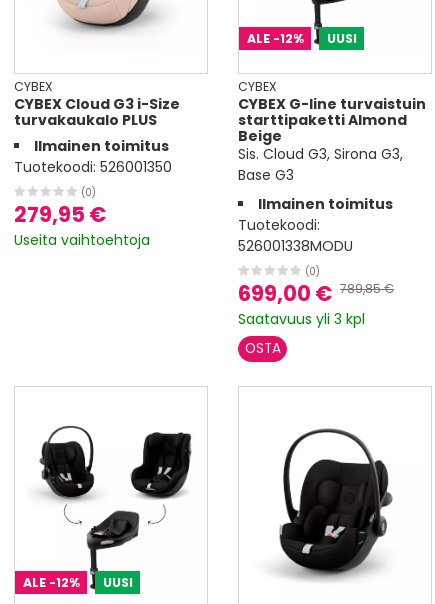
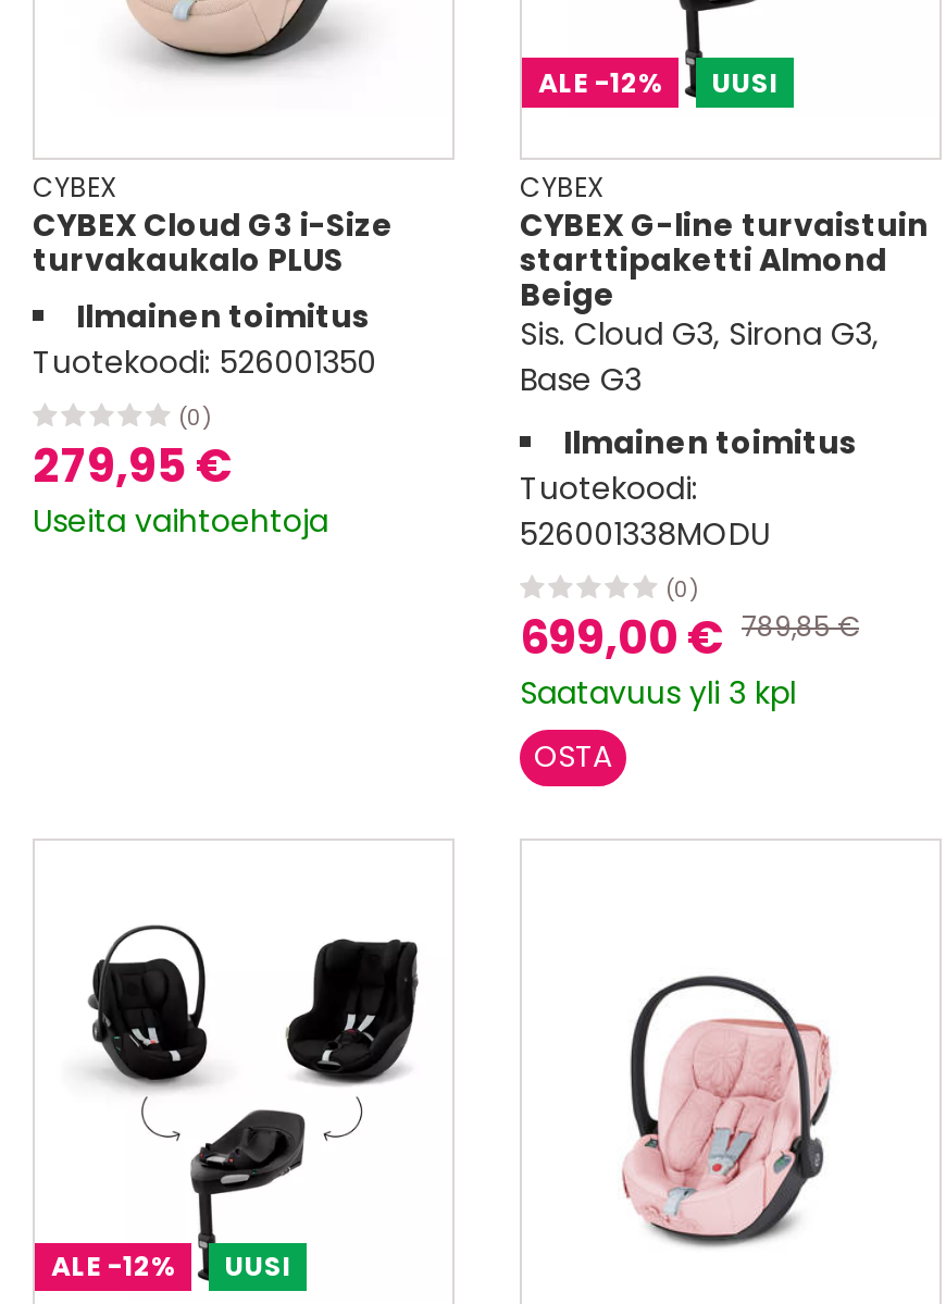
[276,428,393,582] [image] -> [605,933,855,1264] [image]

